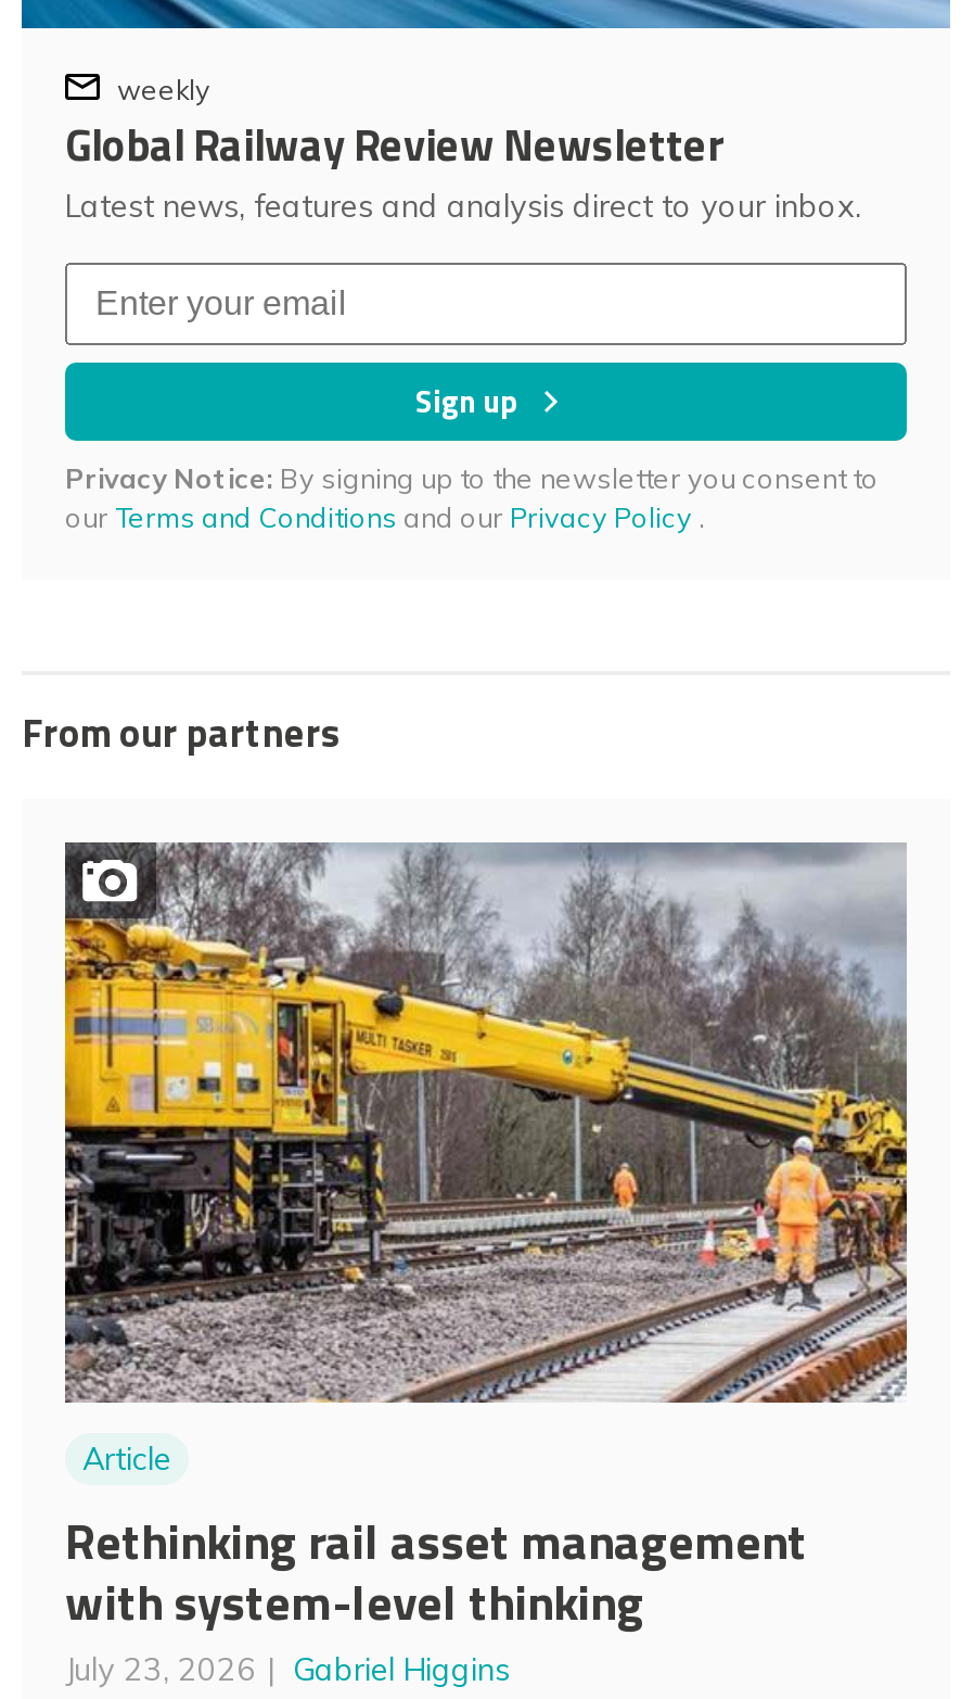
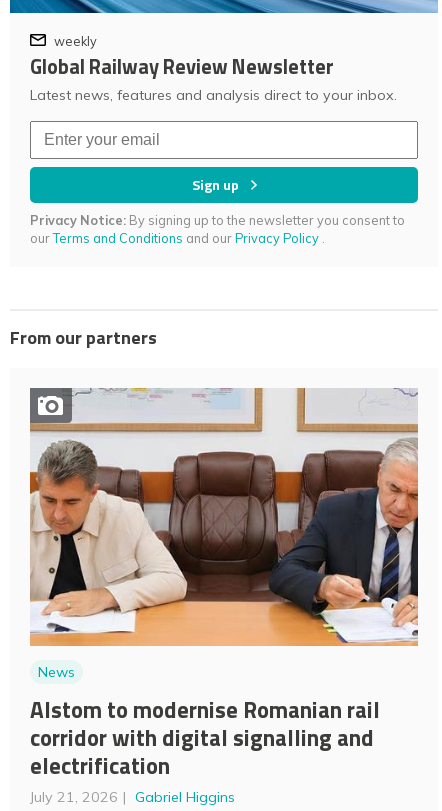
[63,842,909,1688] [image] | Article | Rethinking rail asset management | with system-level thinking | July 23, 2026 -> [29,388,419,806] [image] | News | Alstom to modernise Romanian rail | corridor with digital signalling and | electrification | July 21, 2026

